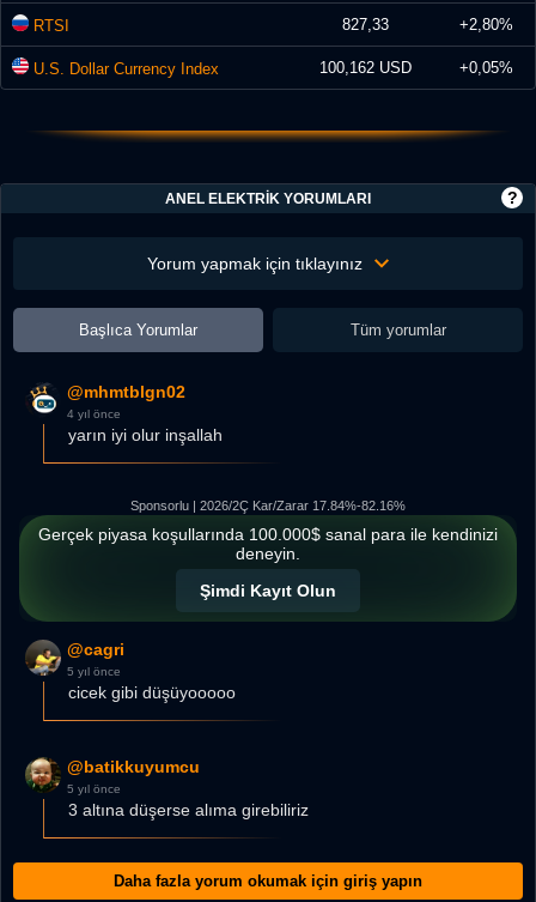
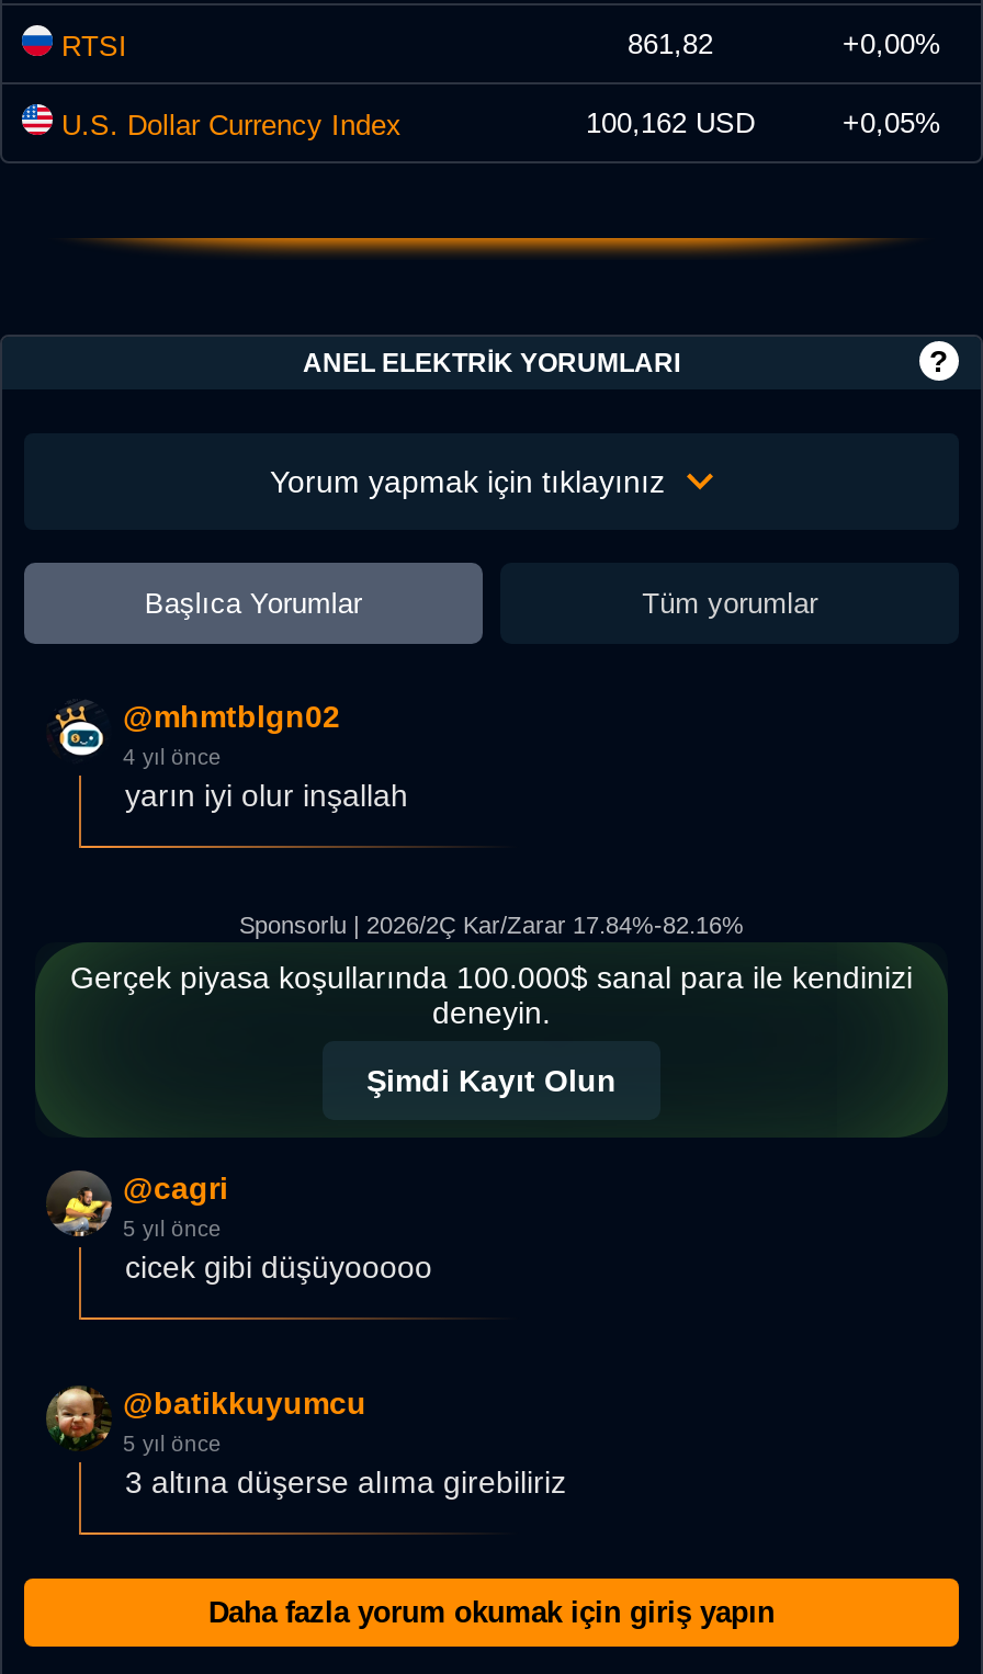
[342,15,389,33] 827,33 -> [628,27,713,60] 861,82
[459,15,513,33] +2,80% -> [843,27,941,60] +0,00%

